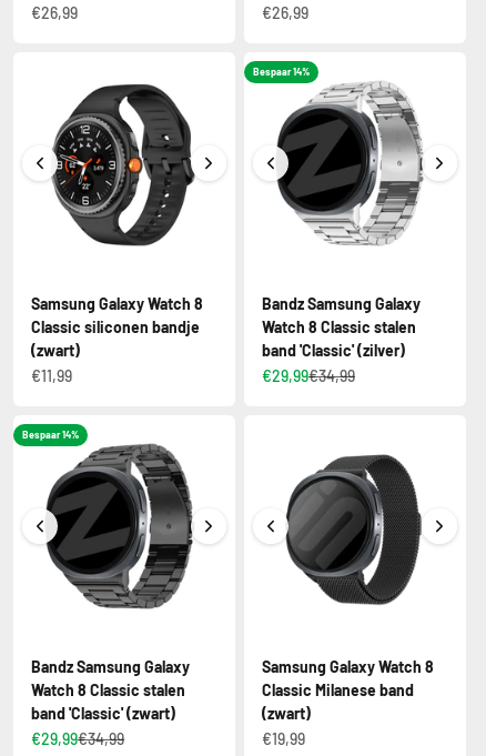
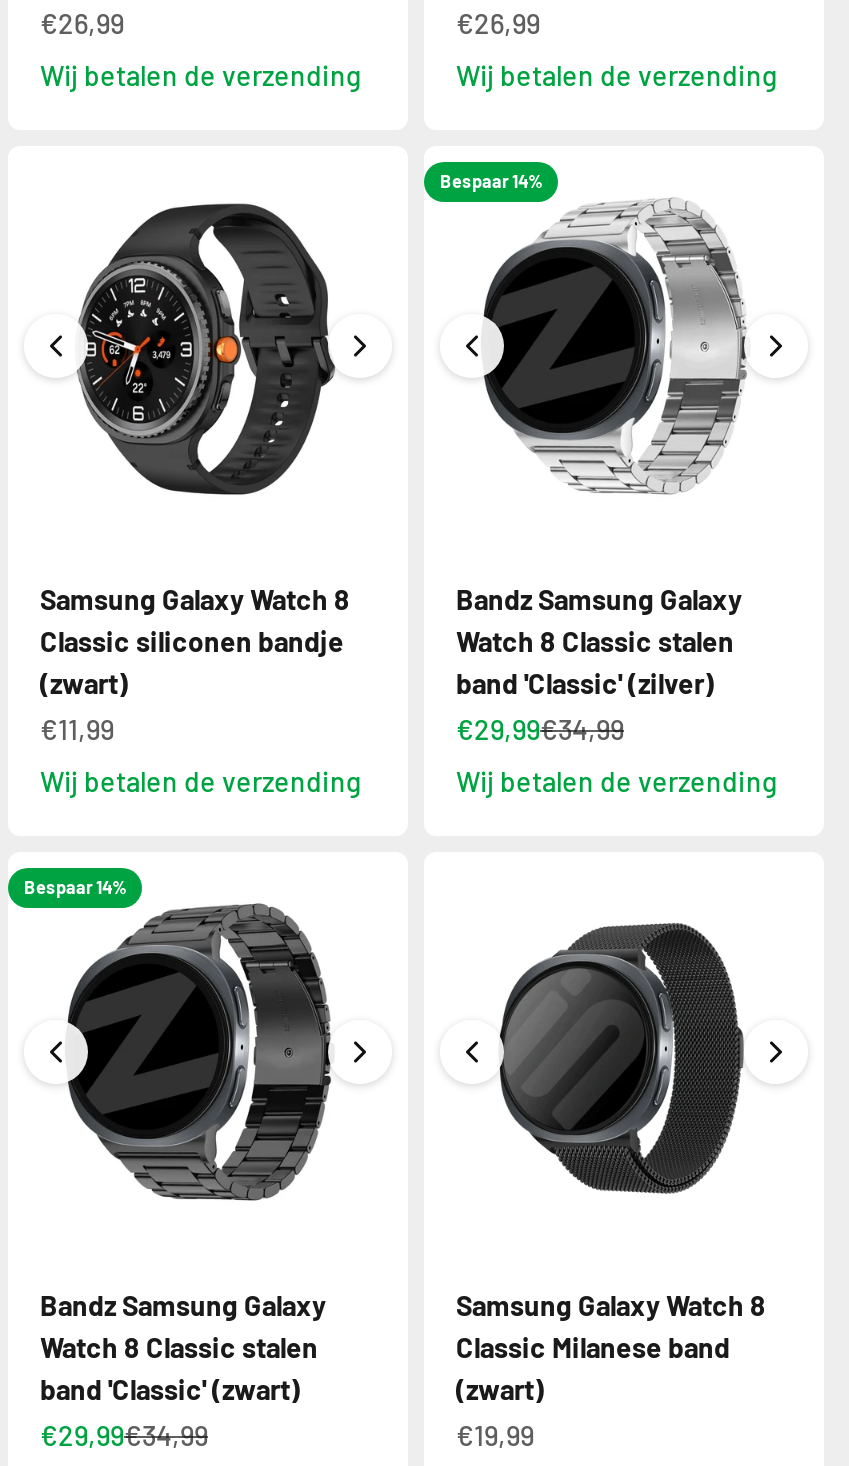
none -> [40,58,362,92] Wij betalen de verzending
none -> [456,58,778,92] Wij betalen de verzending
none -> [40,764,362,798] Wij betalen de verzending
none -> [456,764,778,798] Wij betalen de verzending

